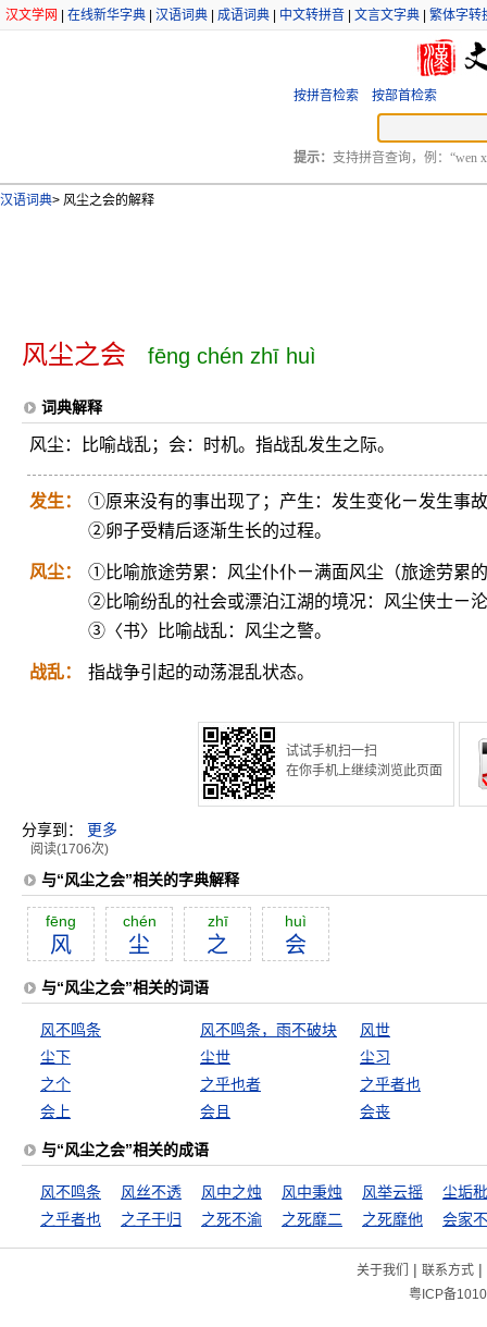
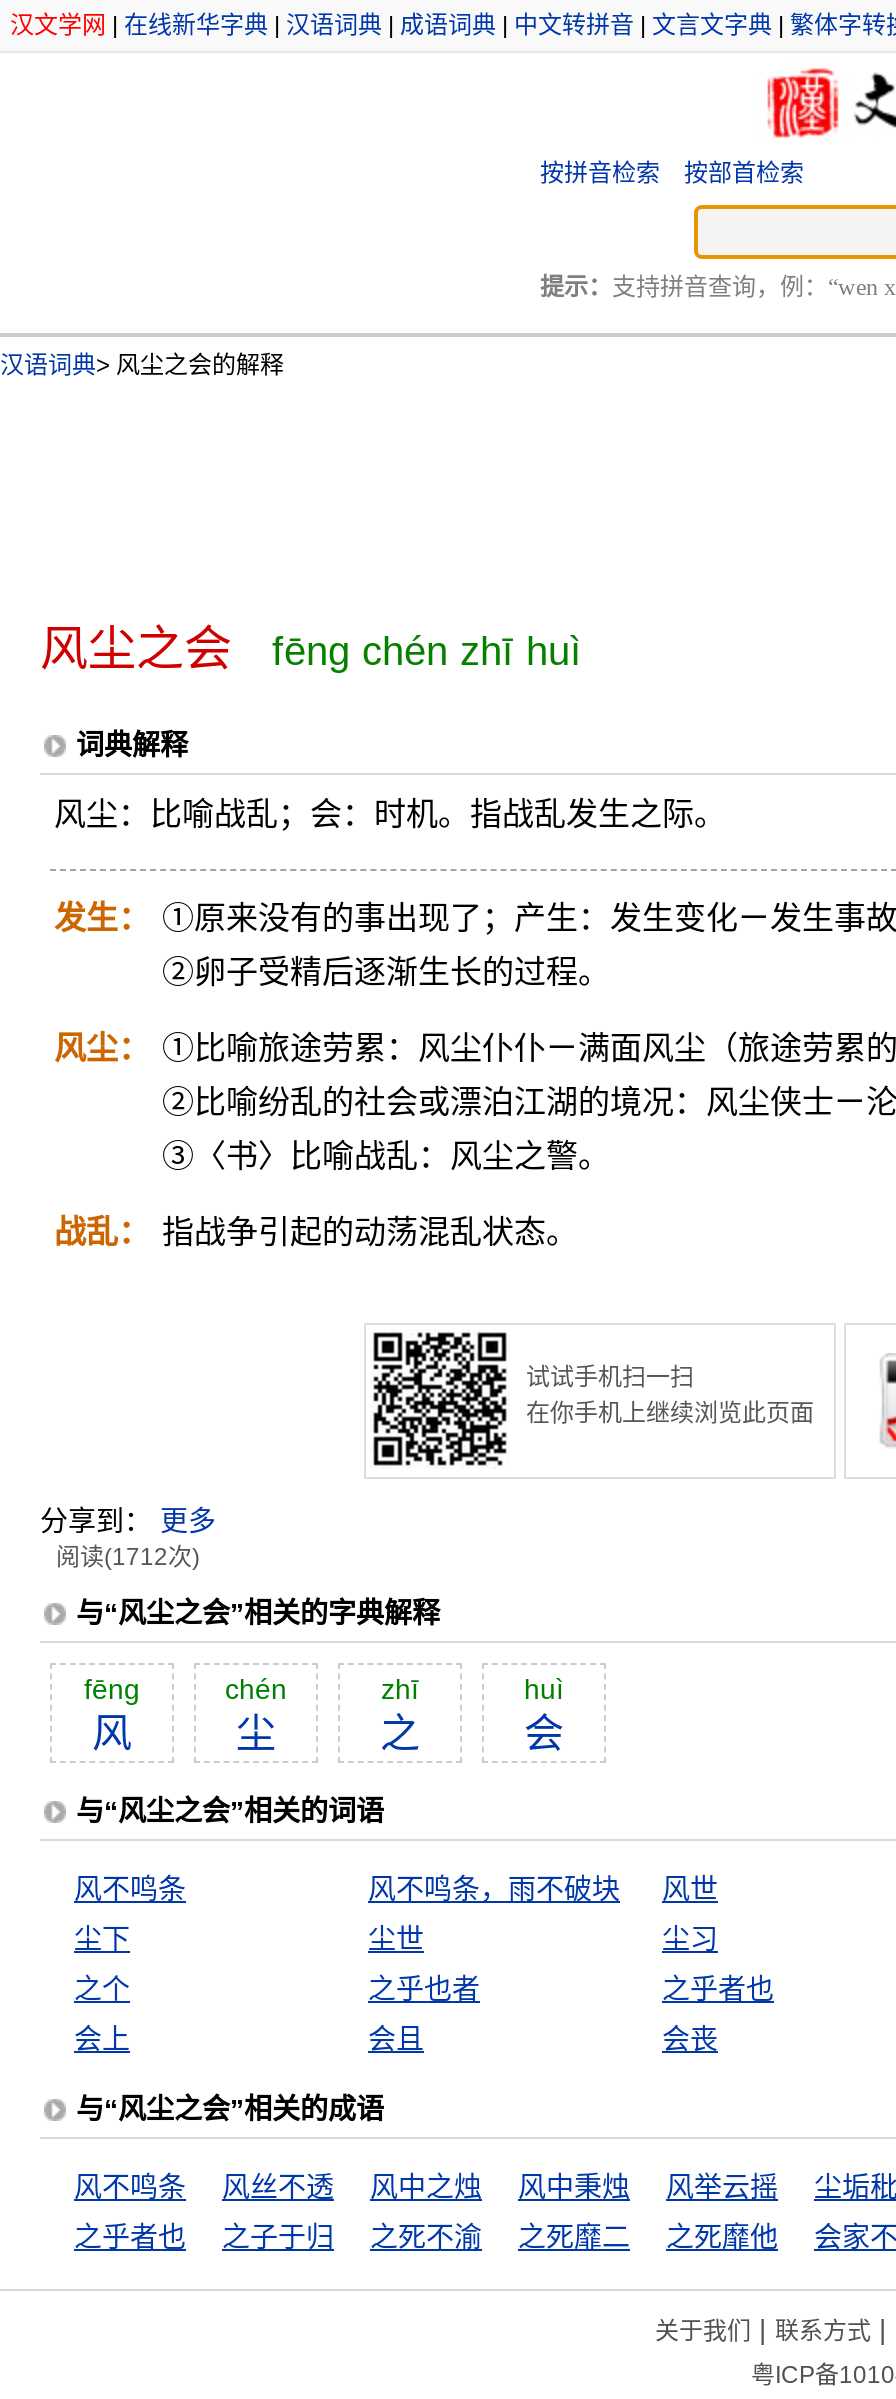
[30,841,109,857] 阅读(1706次) -> [56,1543,200,1571] 阅读(1712次)

